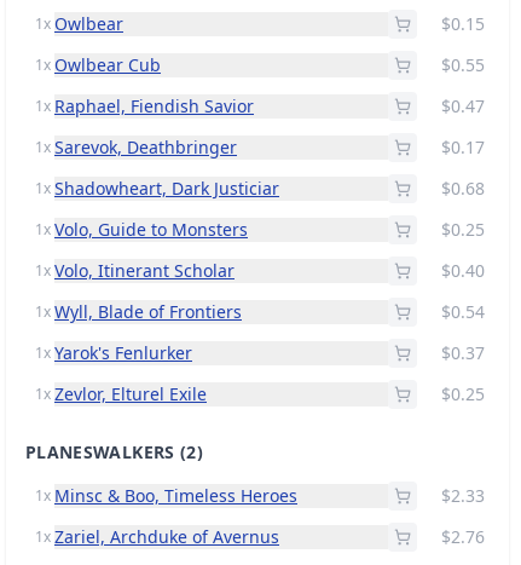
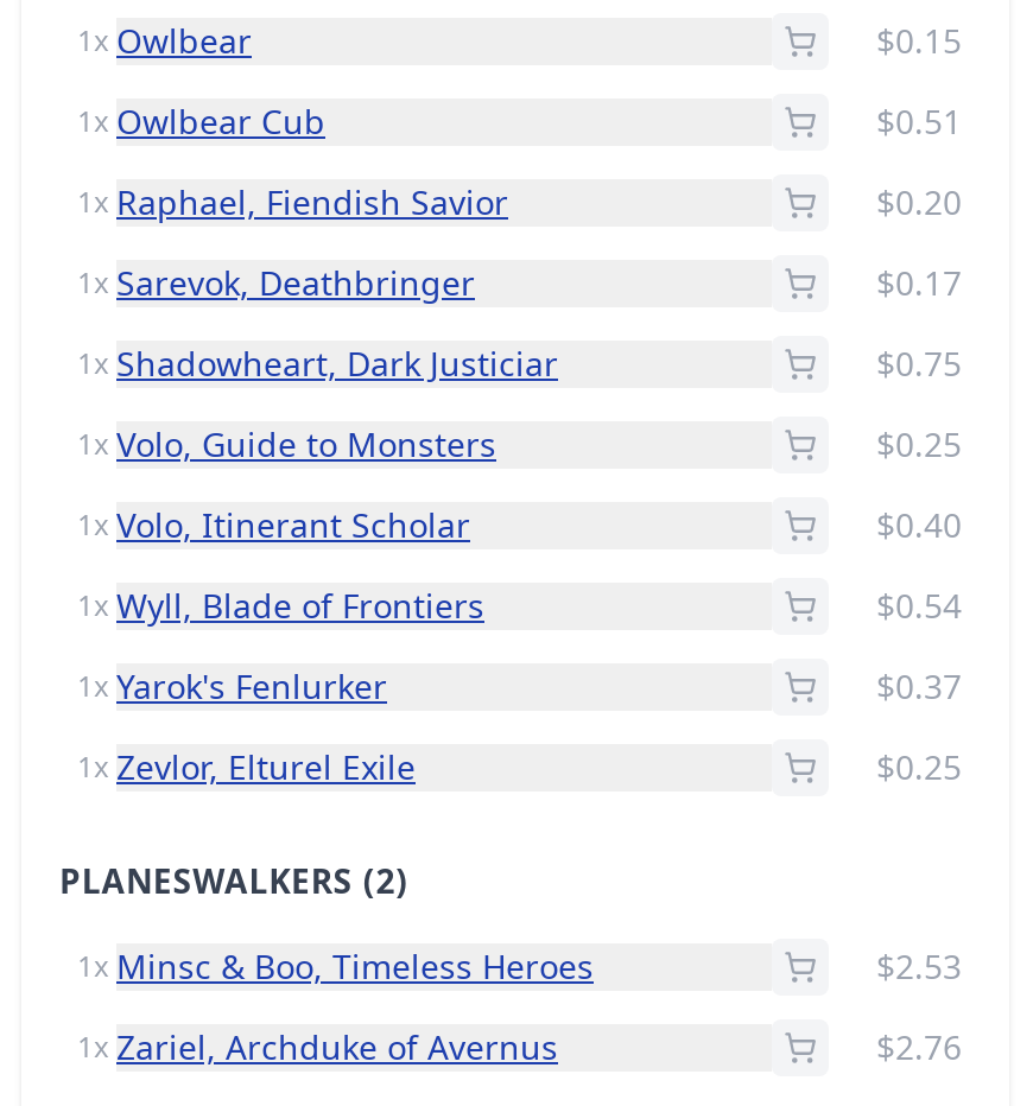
[441,53,485,76] $0.55 -> [876,98,962,144] $0.51
[441,94,485,117] $0.47 -> [876,179,962,224] $0.20
[441,177,485,200] $0.68 -> [876,341,962,386] $0.75
[441,484,485,507] $2.33 -> [876,943,962,989] $2.53

